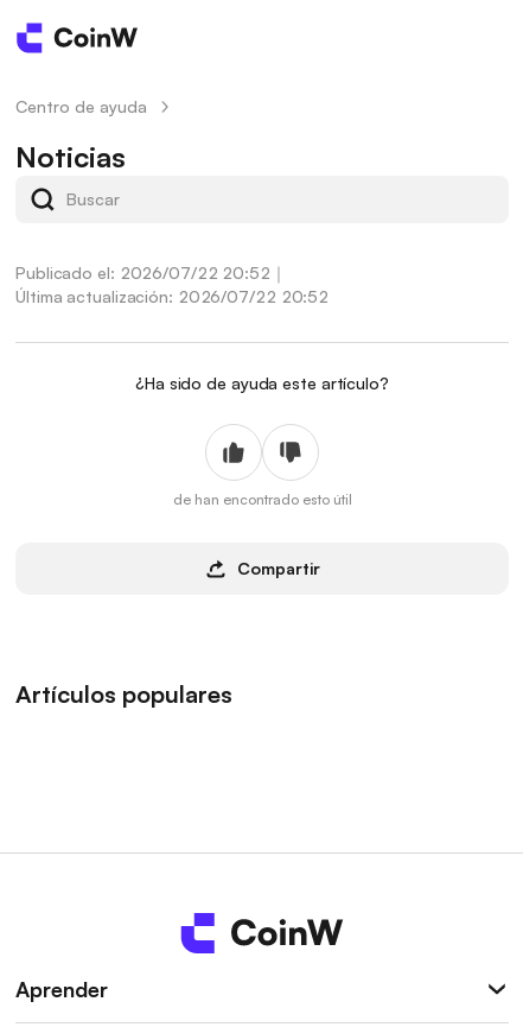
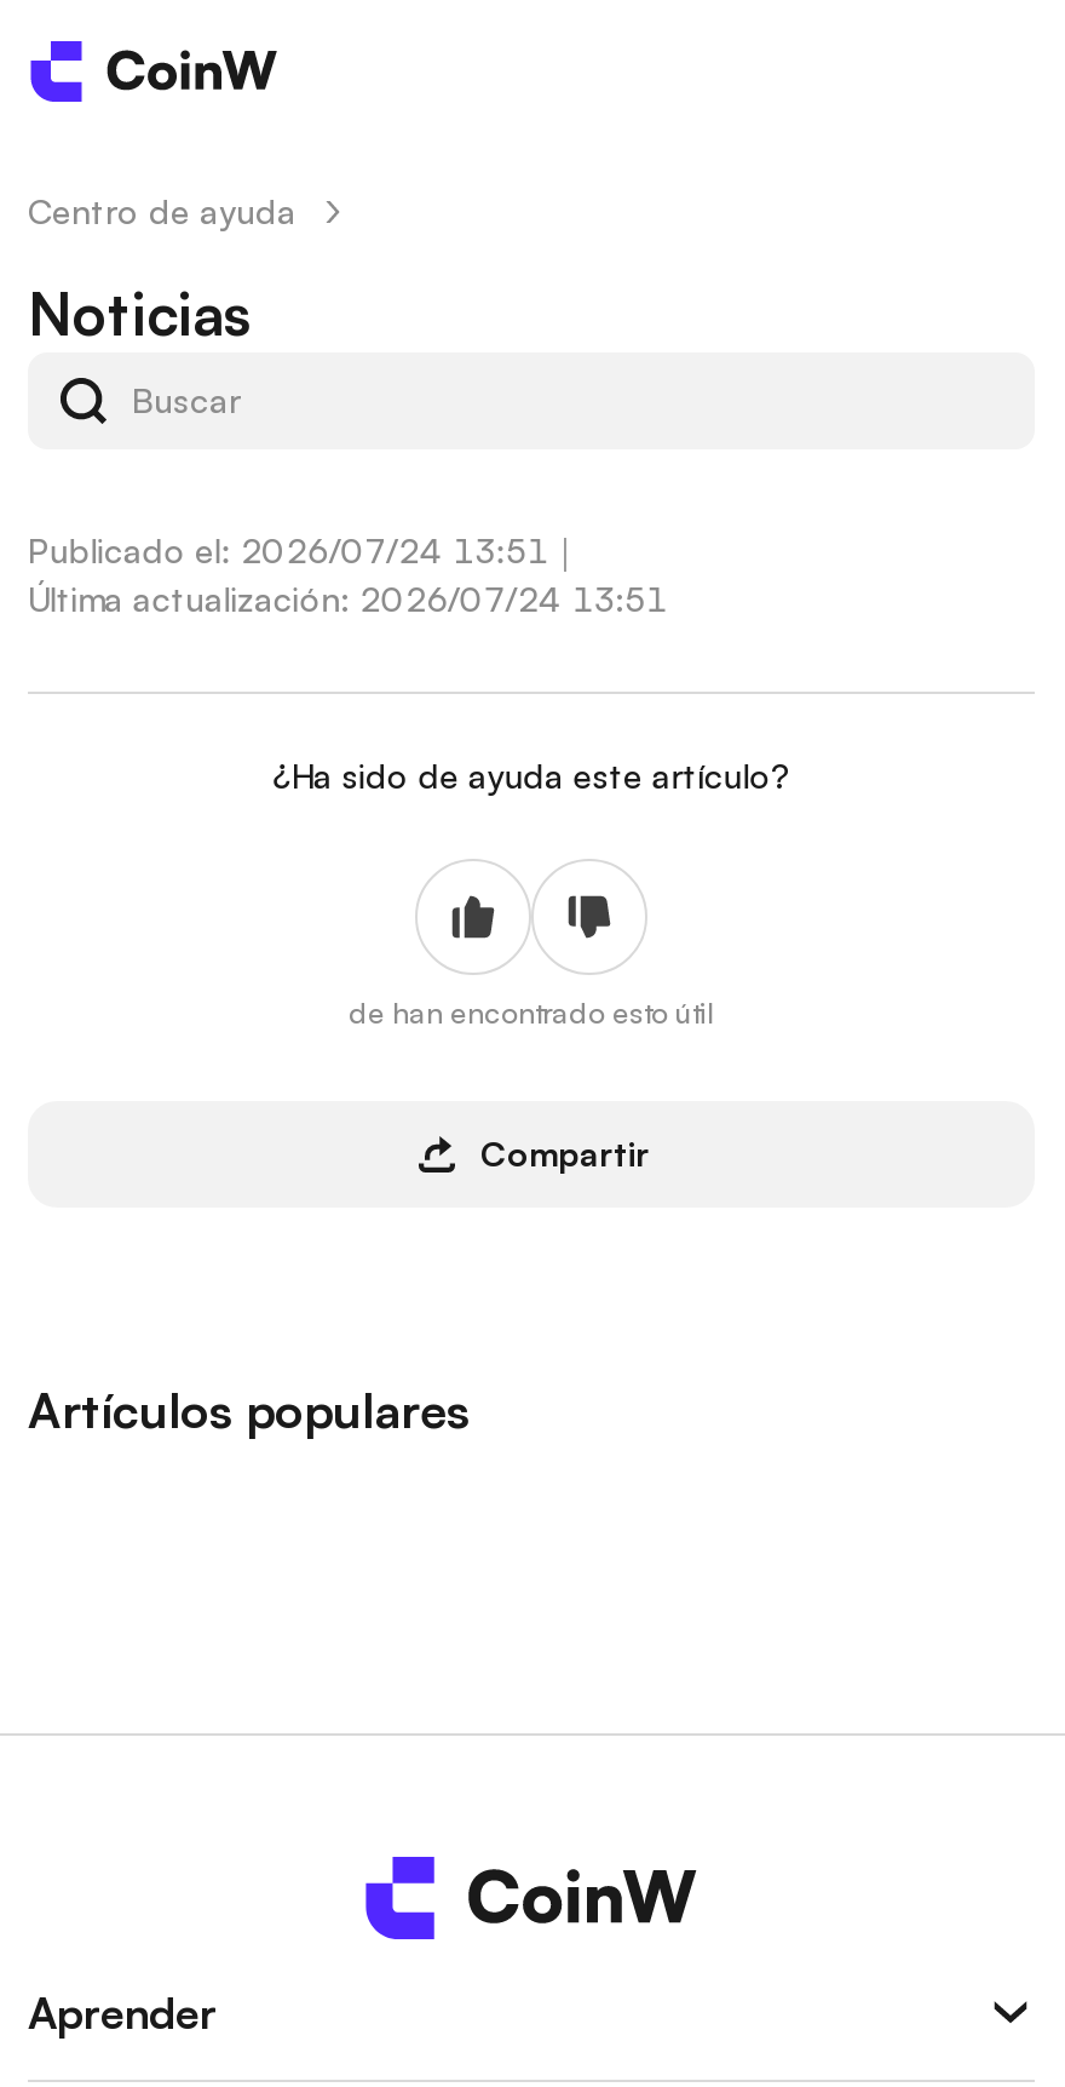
[15,262,287,283] Publicado el: 2026/07/22 20:52｜ -> [28,529,582,571] Publicado el: 2026/07/24 13:51｜
[15,286,329,306] Última actualización: 2026/07/22 20:52 -> [28,578,667,619] Última actualización: 2026/07/24 13:51

